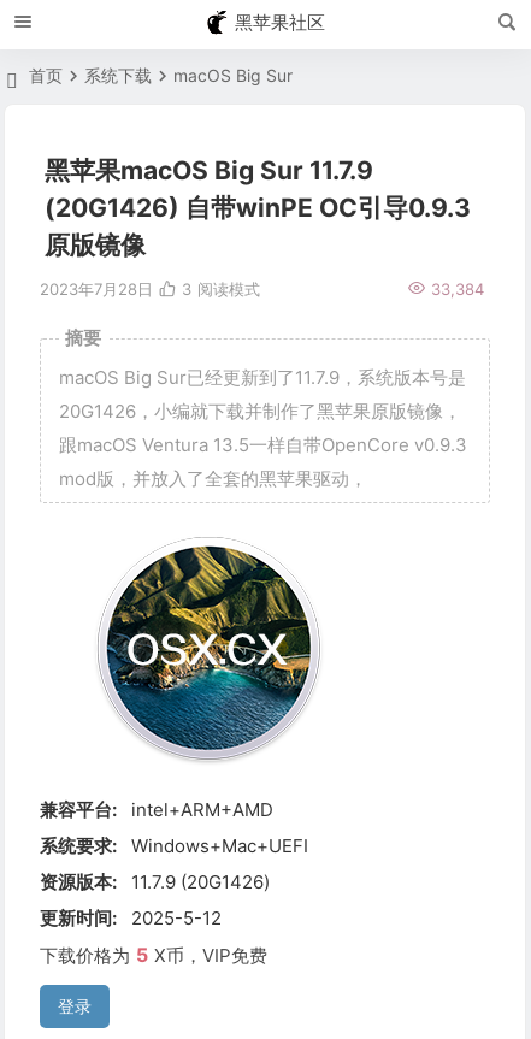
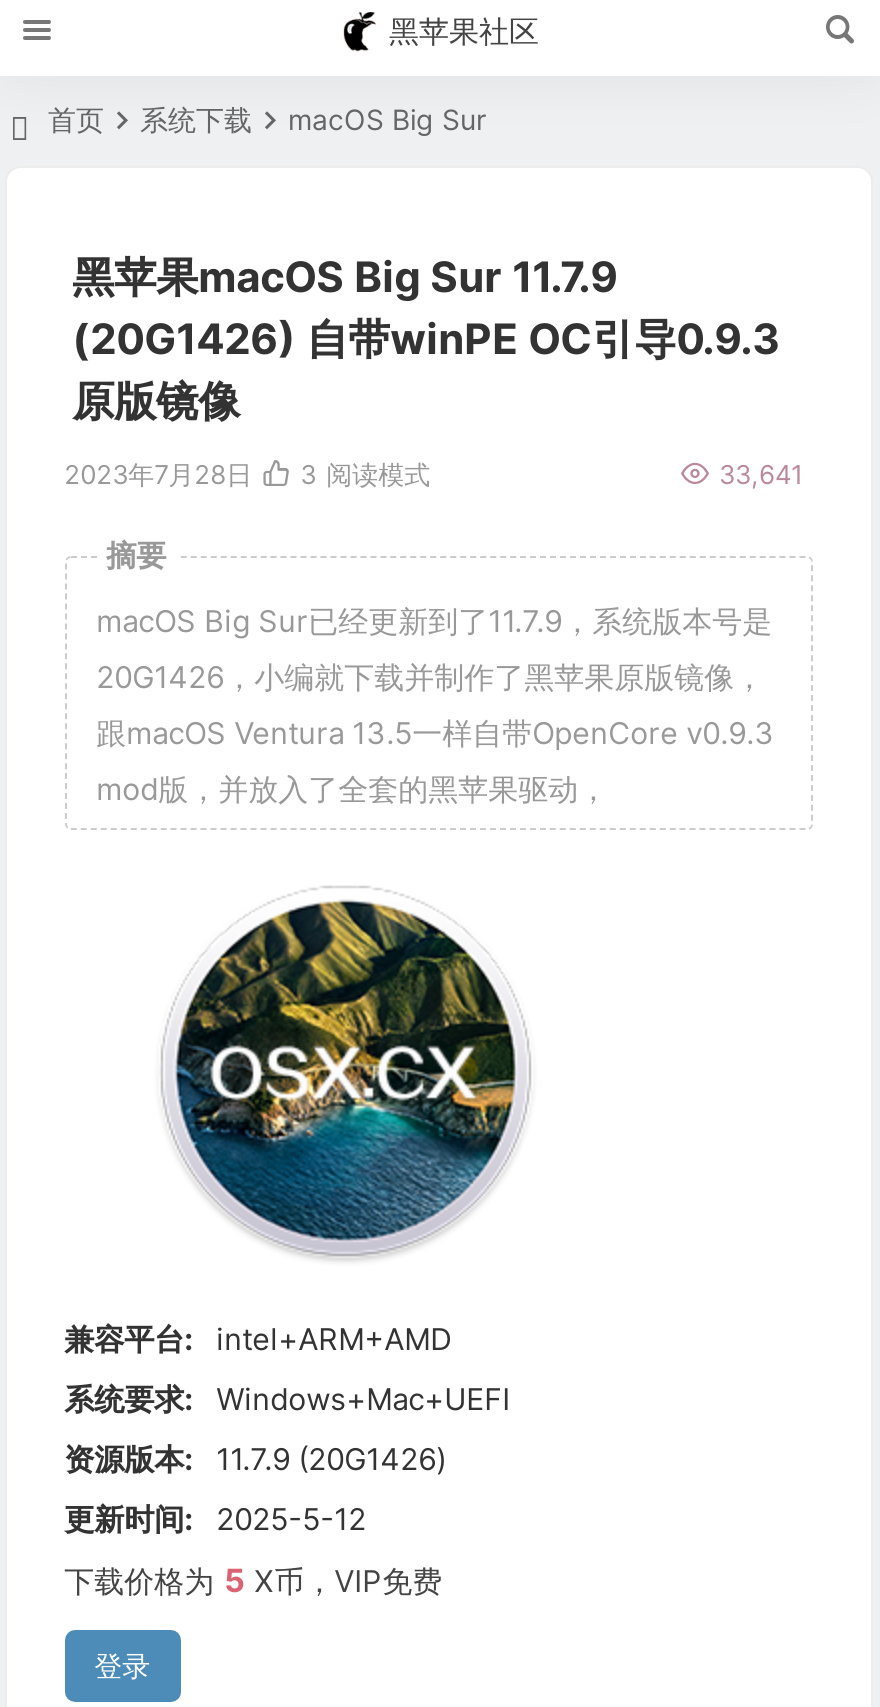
[431,279,484,299] 33,384 -> [719,458,803,490] 33,641

